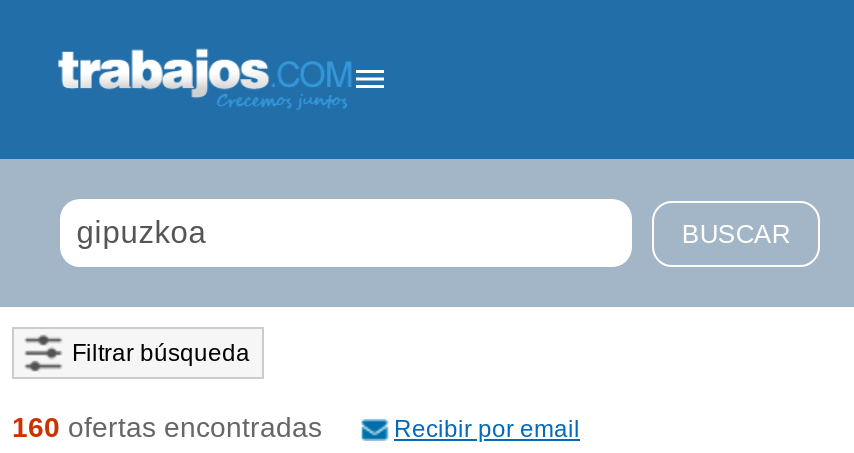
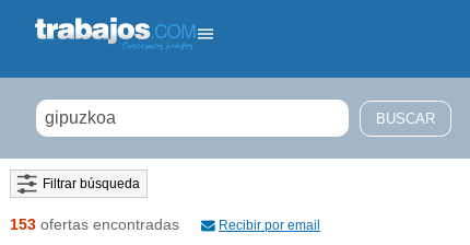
[12,411,330,443] 160 ofertas encontradas -> [10,215,184,233] 153 ofertas encontradas

